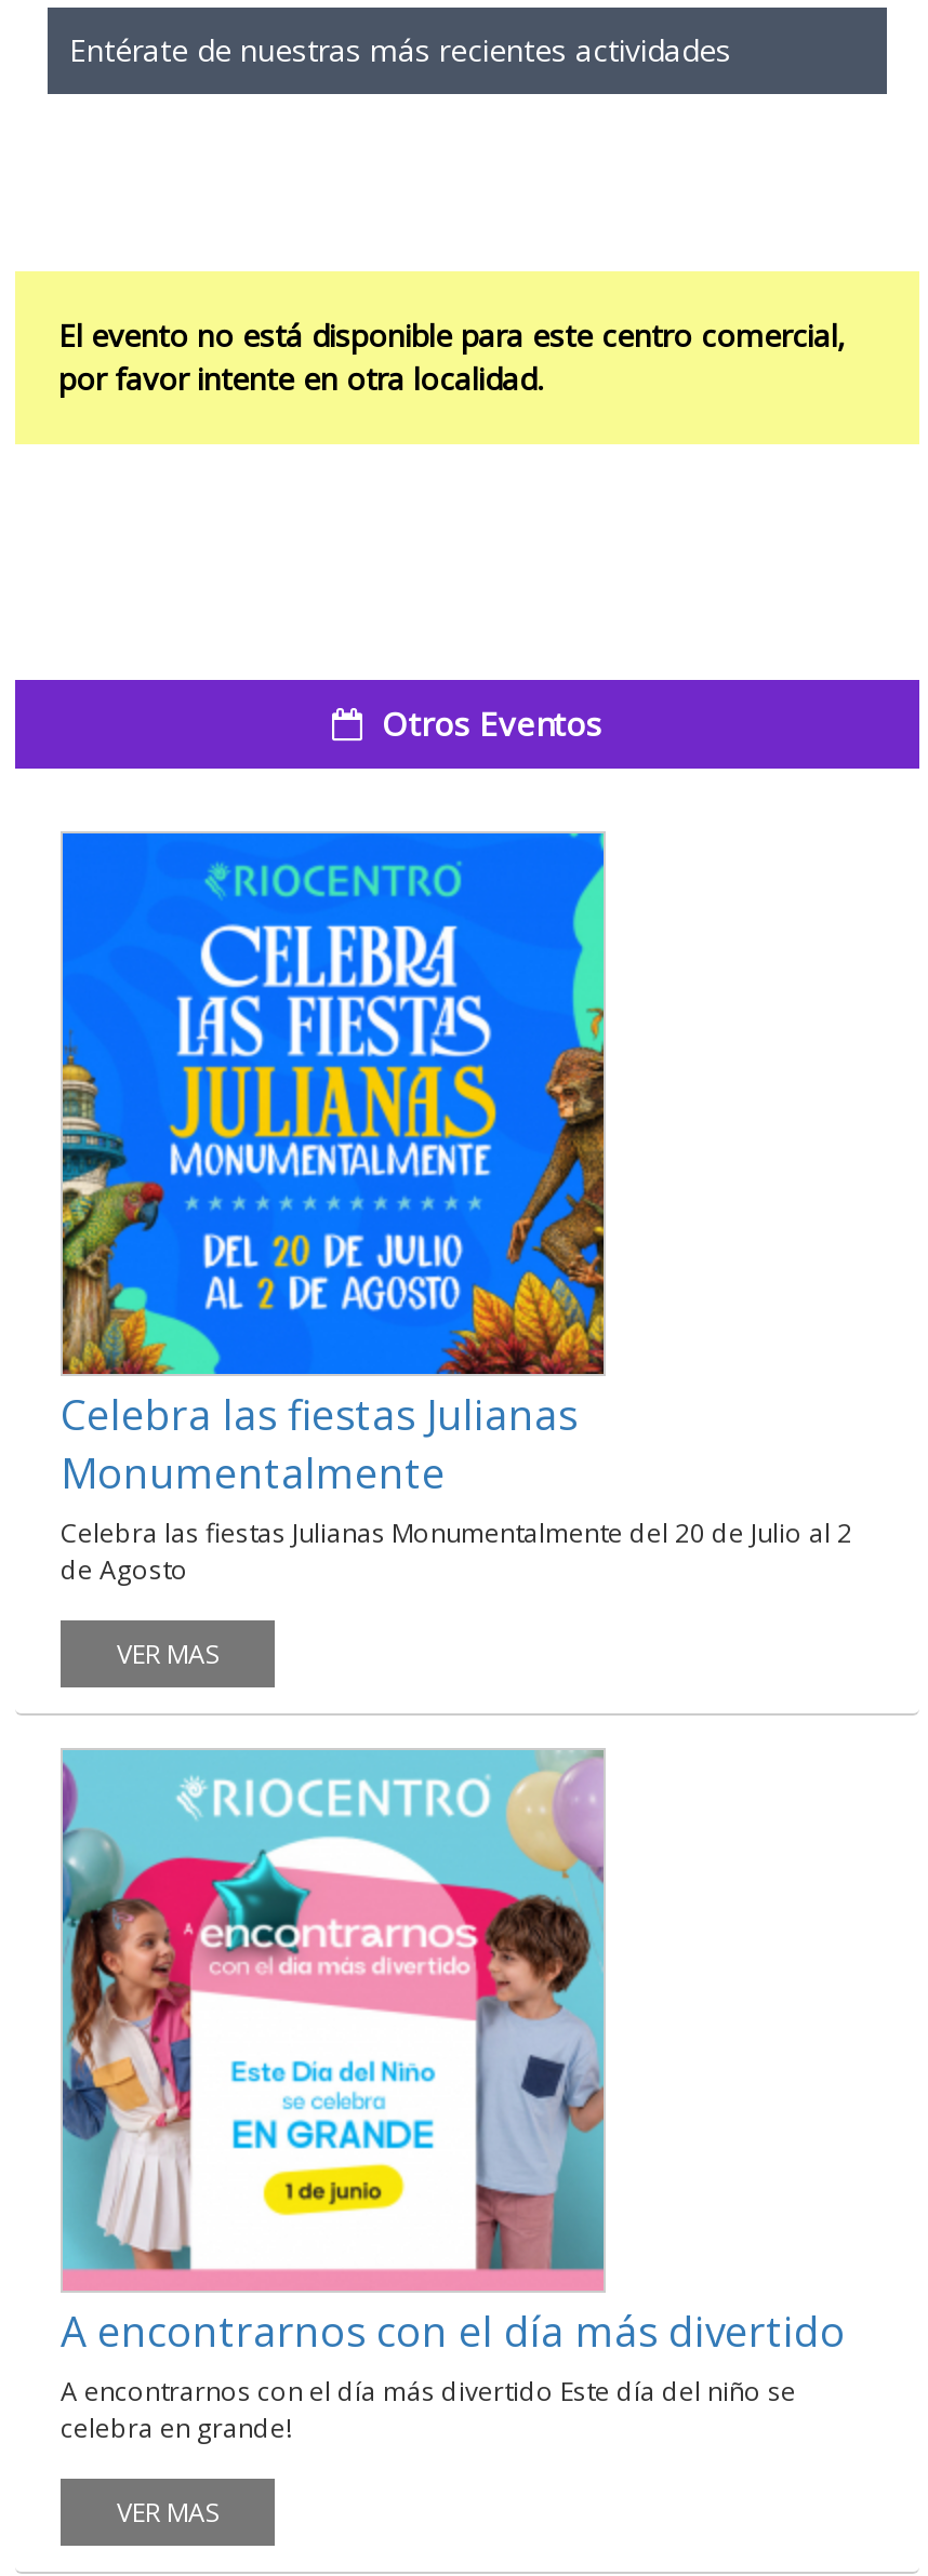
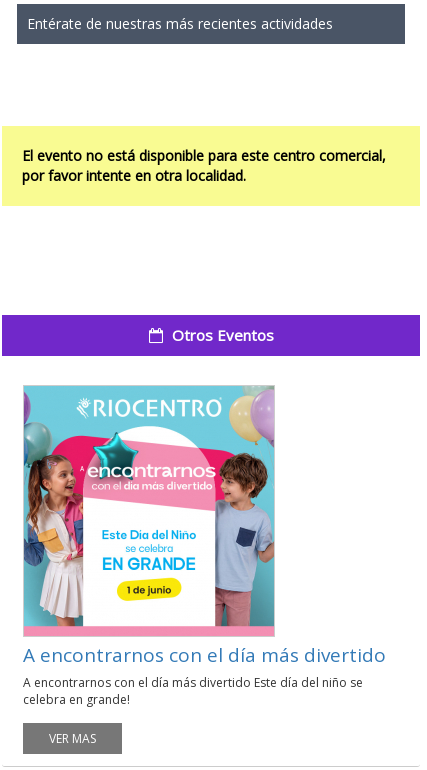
[61,831,852,1672] [image] | Celebra las fiestas Julianas | Monumentalmente | Celebra las fiestas Julianas Monumentalmente del 20 de Julio al 2 | de Agosto | VER MAS -> none

